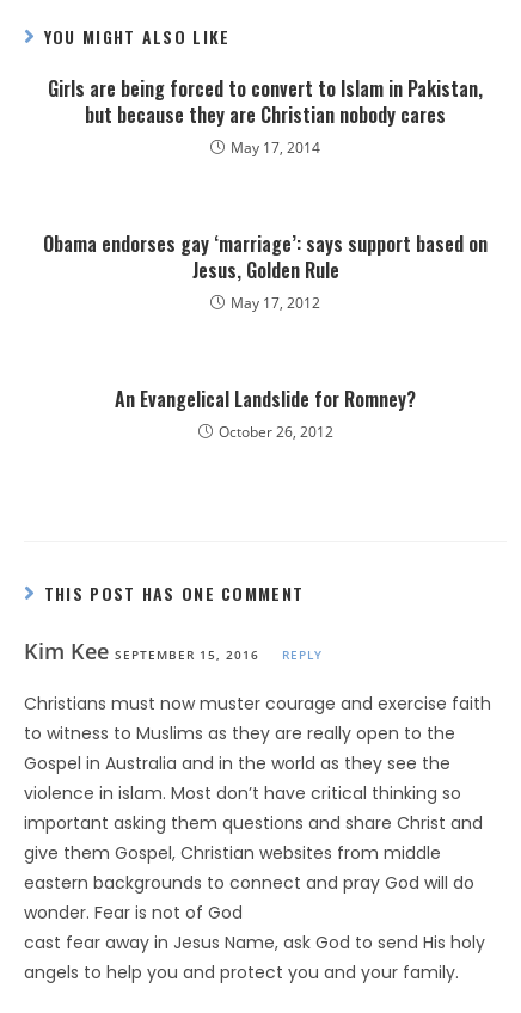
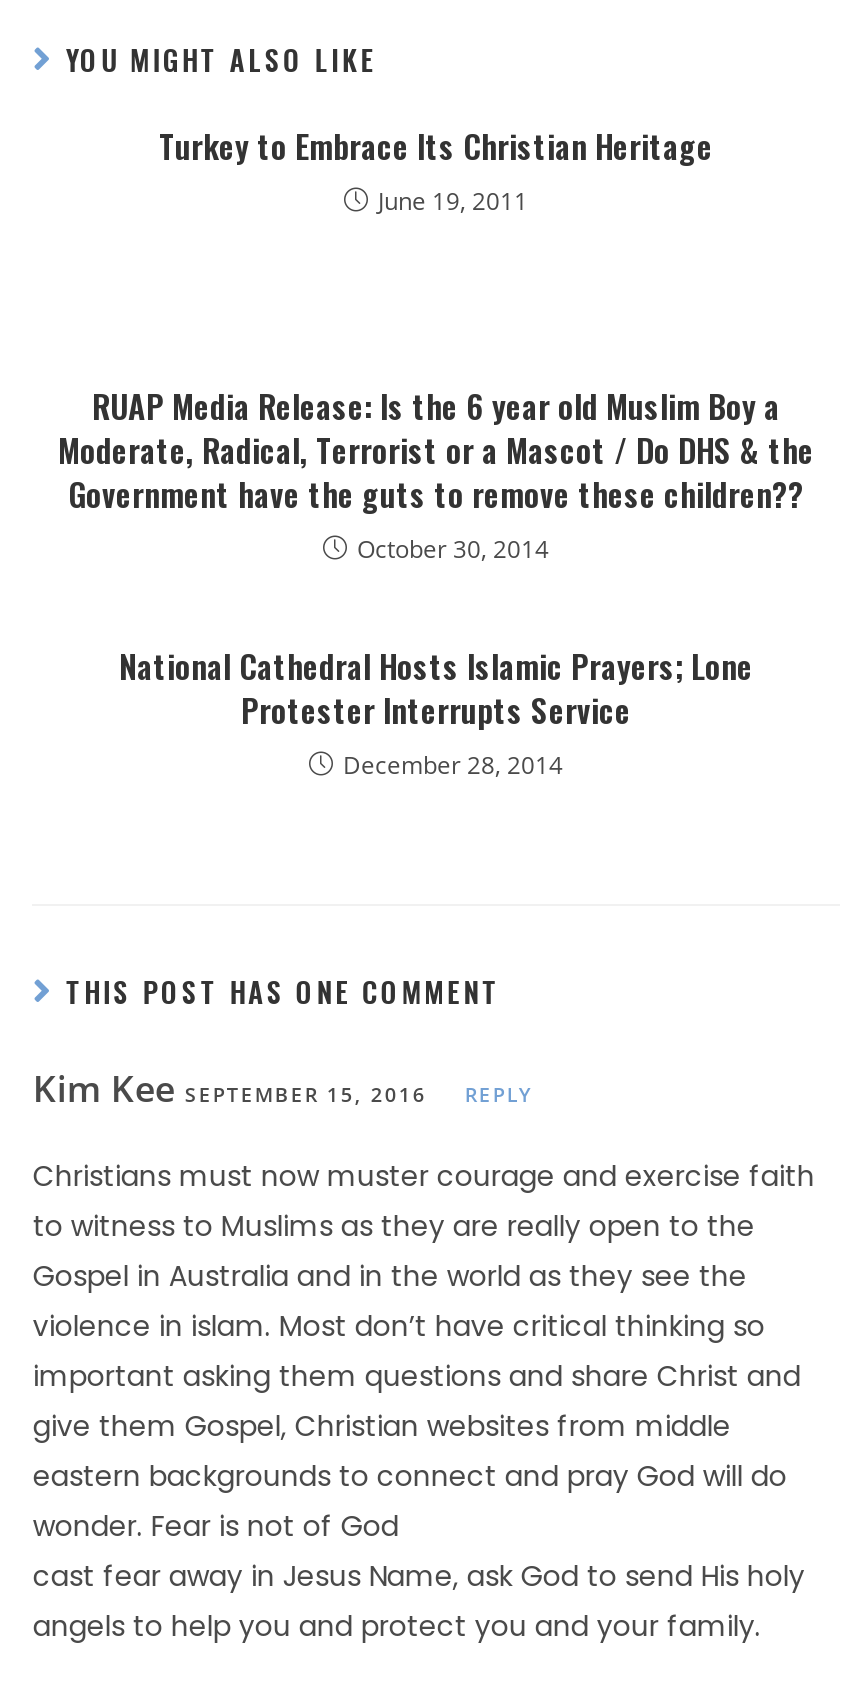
[48,74,483,158] Girls are being forced to convert to Islam in Pakistan, | but because they are Christian nobody cares | May 17, 2014 -> [159,122,713,218] Turkey to Embrace Its Christian Heritage | June 19, 2011
[43,229,488,313] Obama endorses gay ‘marriage’: says support based on | Jesus, Golden Rule | May 17, 2012 -> [58,382,814,566] RUAP Media Release: Is the 6 year old Muslim Boy a | Moderate, Radical, Terrorist or a Mascot / Do DHS & the | Government have the guts to remove these children?? | October 30, 2014
[115,385,416,442] An Evangelical Landslide for Romney? | October 26, 2012 -> [119,642,753,782] National Cathedral Hosts Islamic Prayers; Lone | Protester Interrupts Service | December 28, 2014

